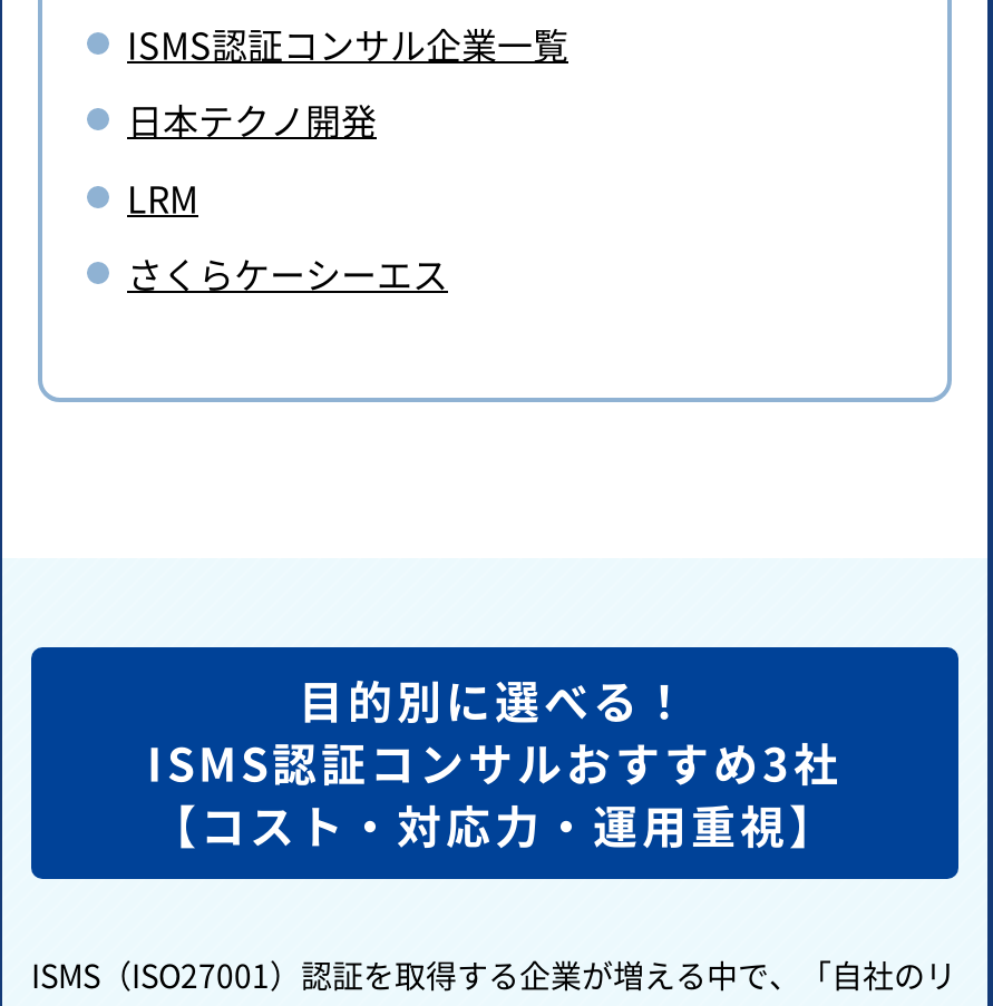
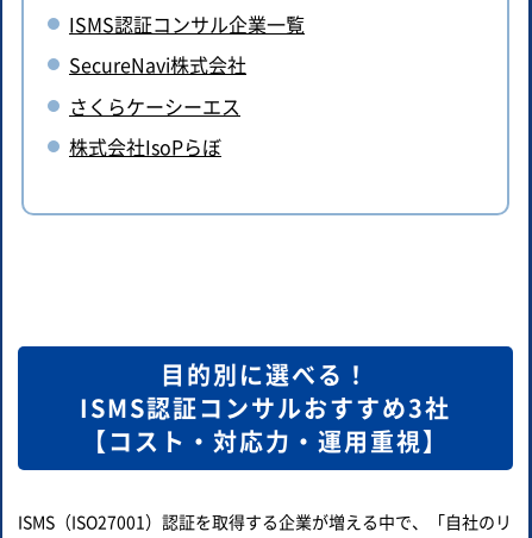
[127,92,377,223] 日本テクノ開発 | LRM -> [69,50,246,79] SecureNavi株式会社
moved [127,246,448,300] -> [69,91,240,120]: さくらケーシーエス
none -> [69,132,221,161] 株式会社IsoPらぼ

